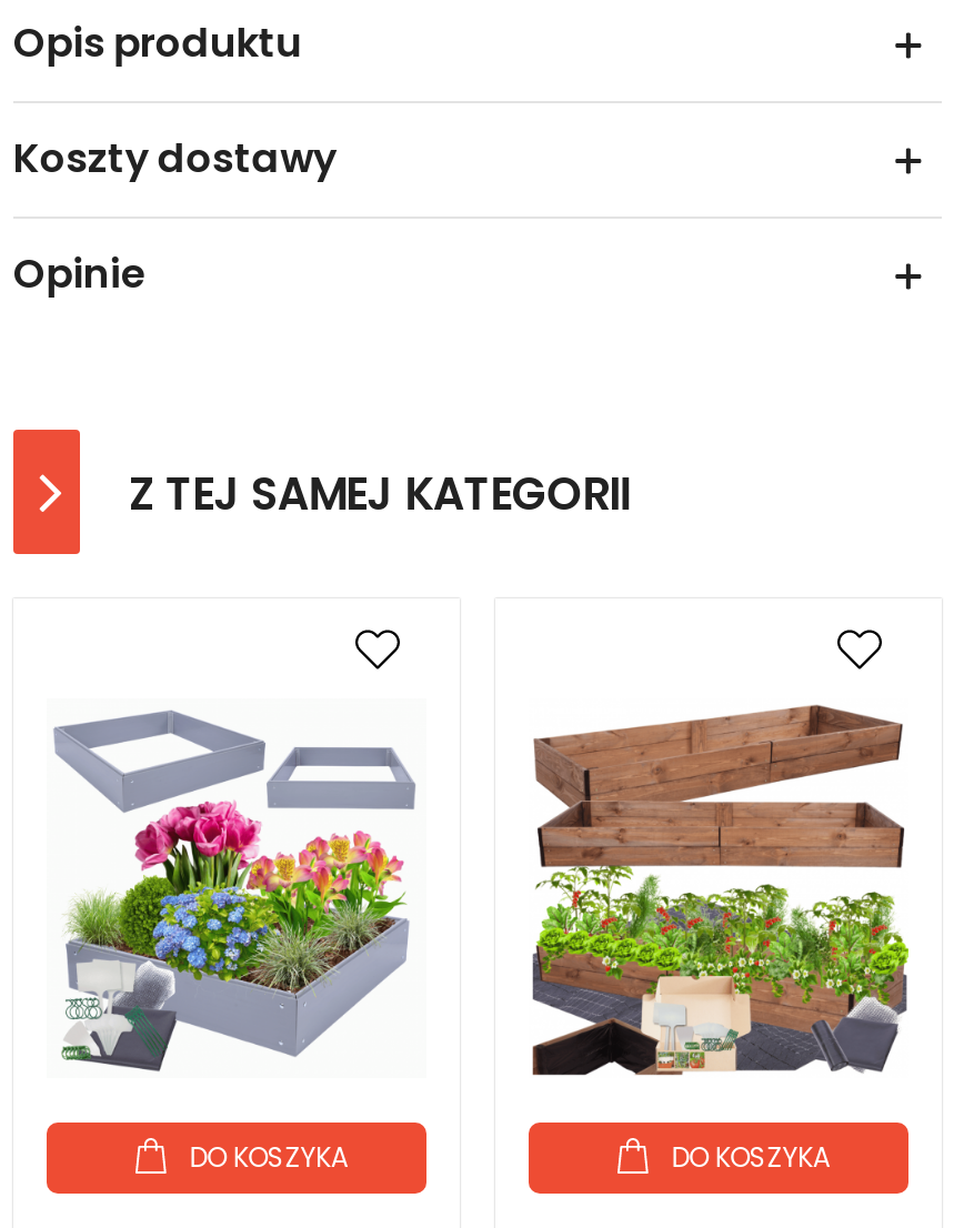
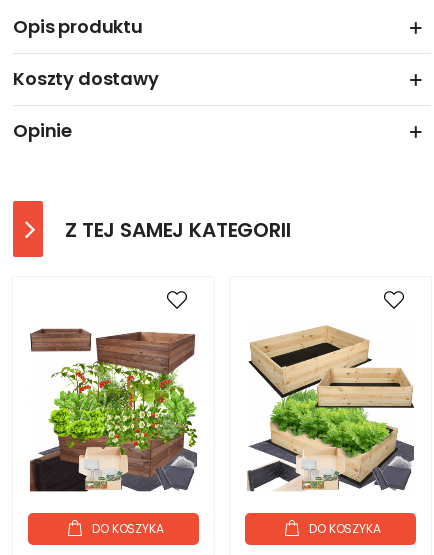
[51,709,422,1076] [image] -> [29,328,198,493] [image]
[531,703,911,1078] [image] -> [246,325,416,492] [image]

